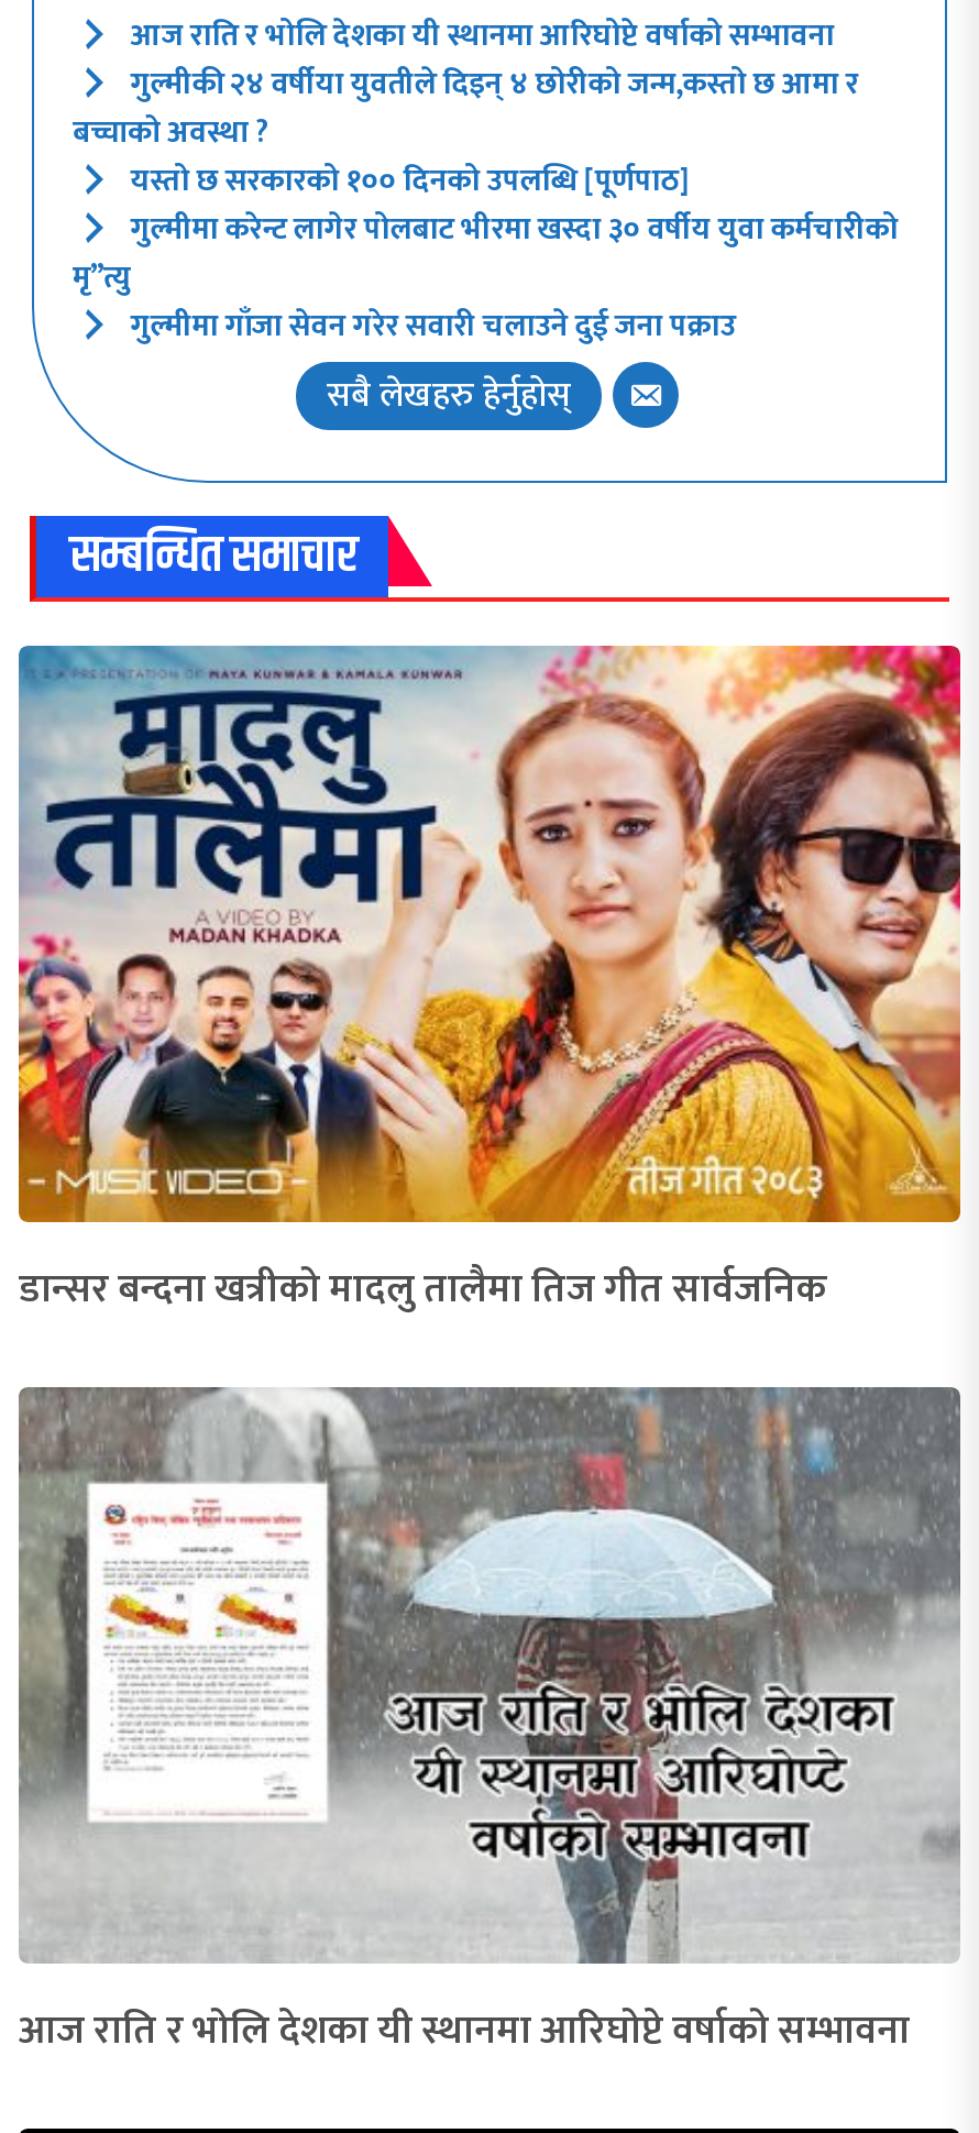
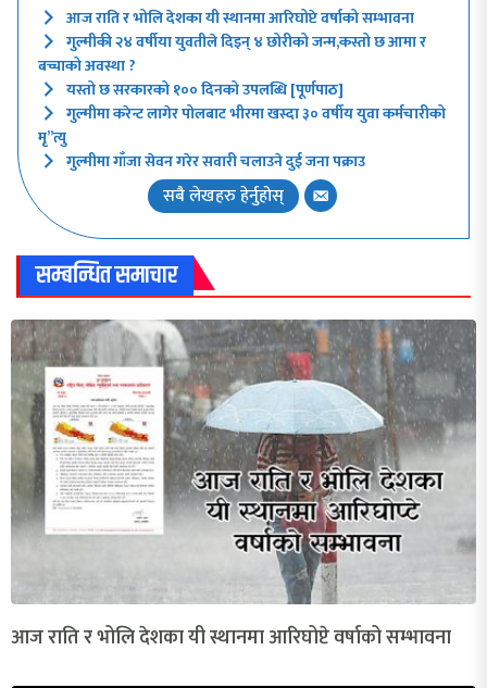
[16,642,963,1322] [image] | डान्सर बन्दना खत्रीको मादलु तालैमा तिज गीत सार्वजनिक -> none

